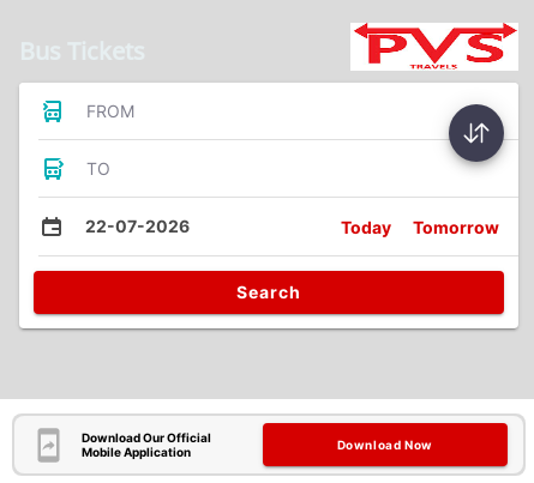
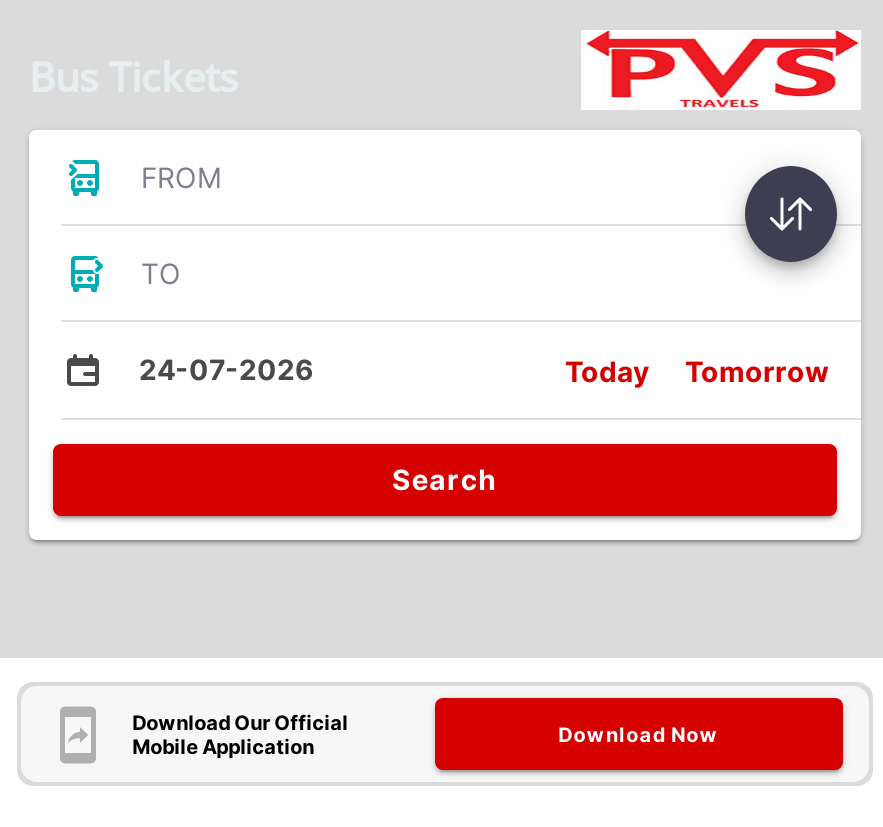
[85,216,190,236] 22-07-2026 -> [139,352,313,386] 24-07-2026

